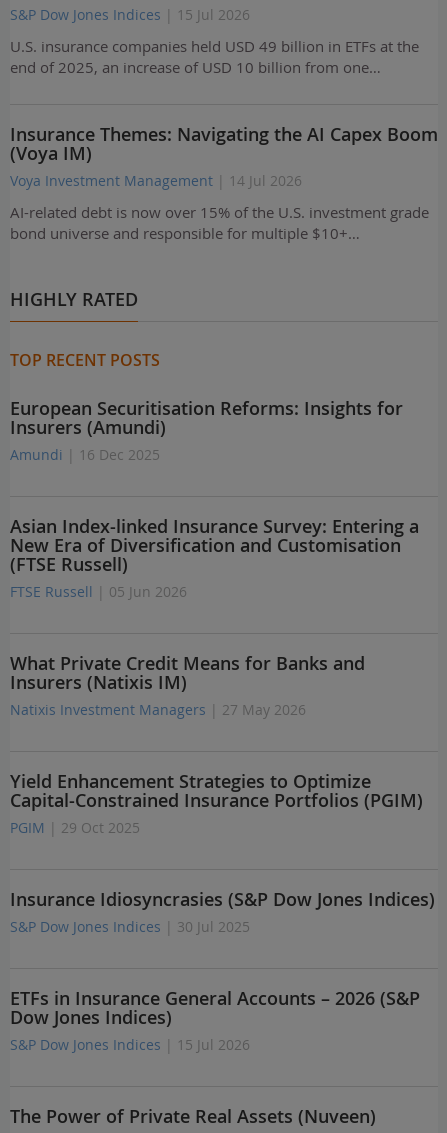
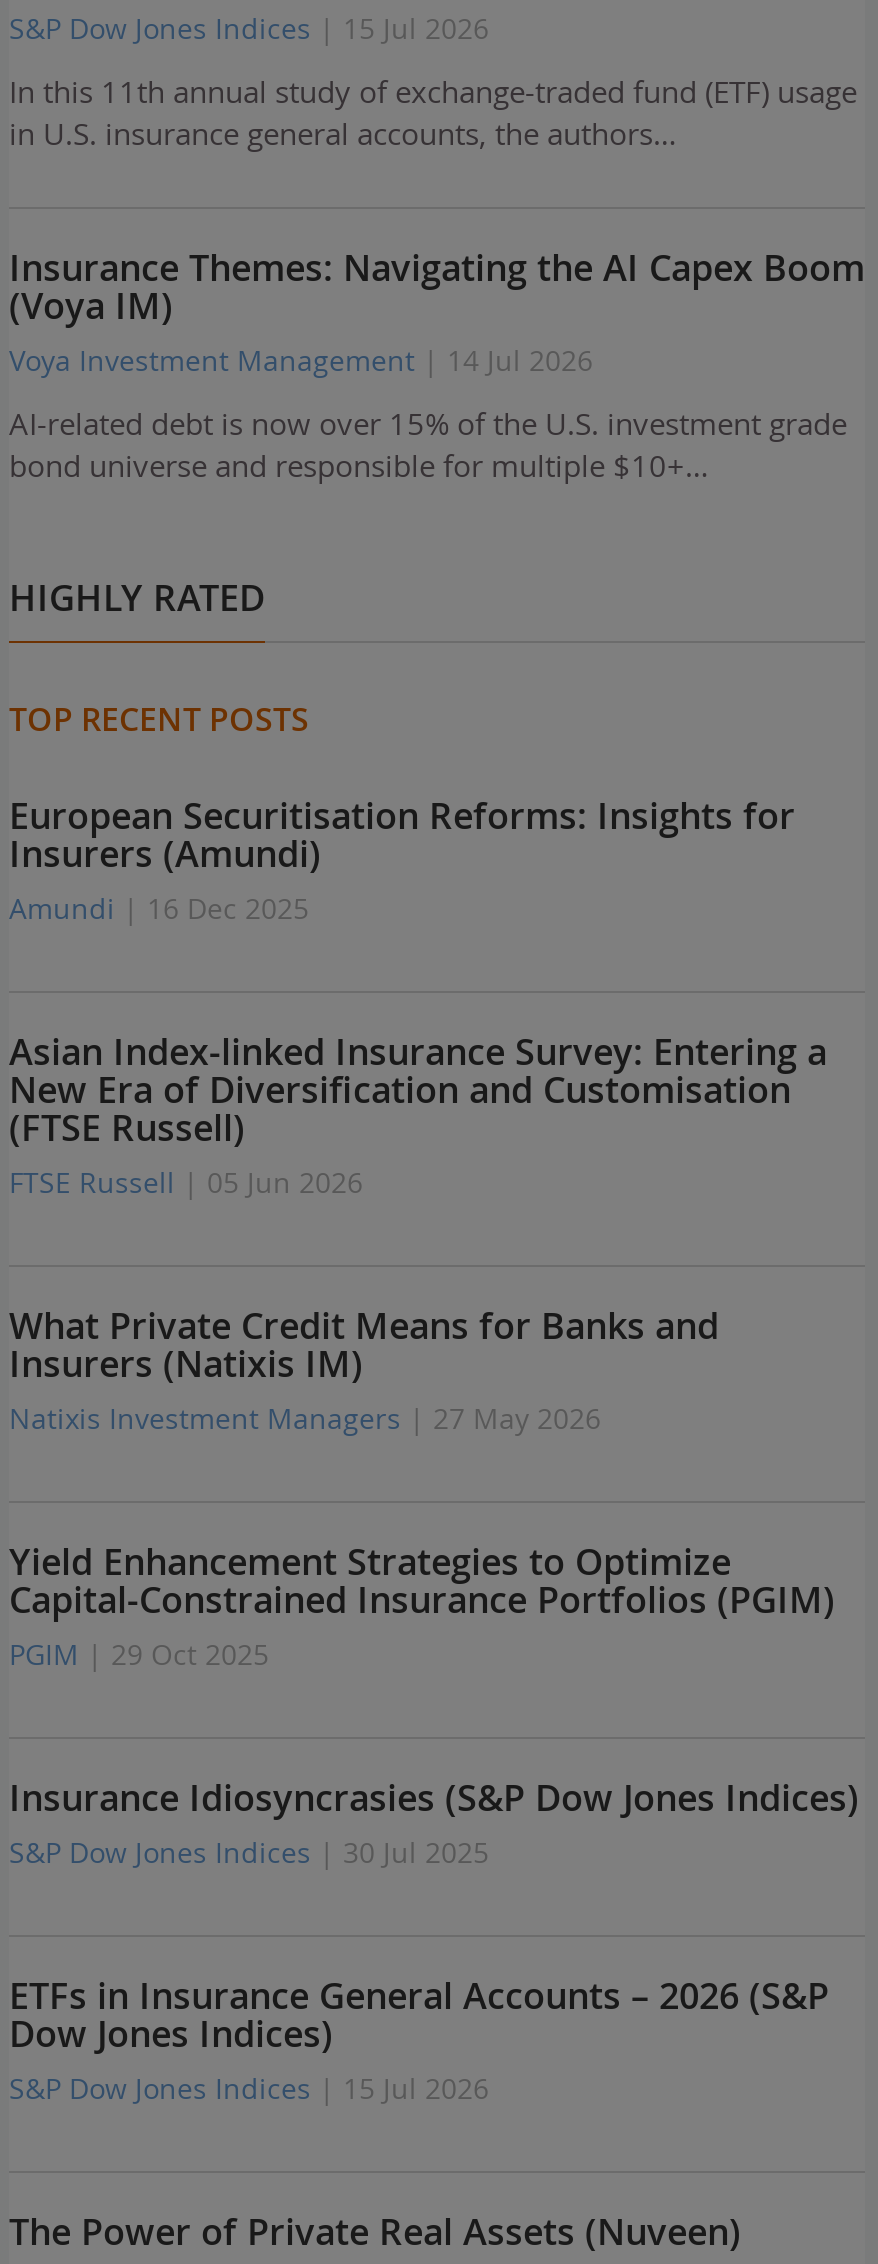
[10,36,419,77] U.S. insurance companies held USD 49 billion in ETFs at the | end of 2025, an increase of USD 10 billion from one… -> [9,71,857,153] In this 11th annual study of exchange-traded fund (ETF) usage | in U.S. insurance general accounts, the authors…

